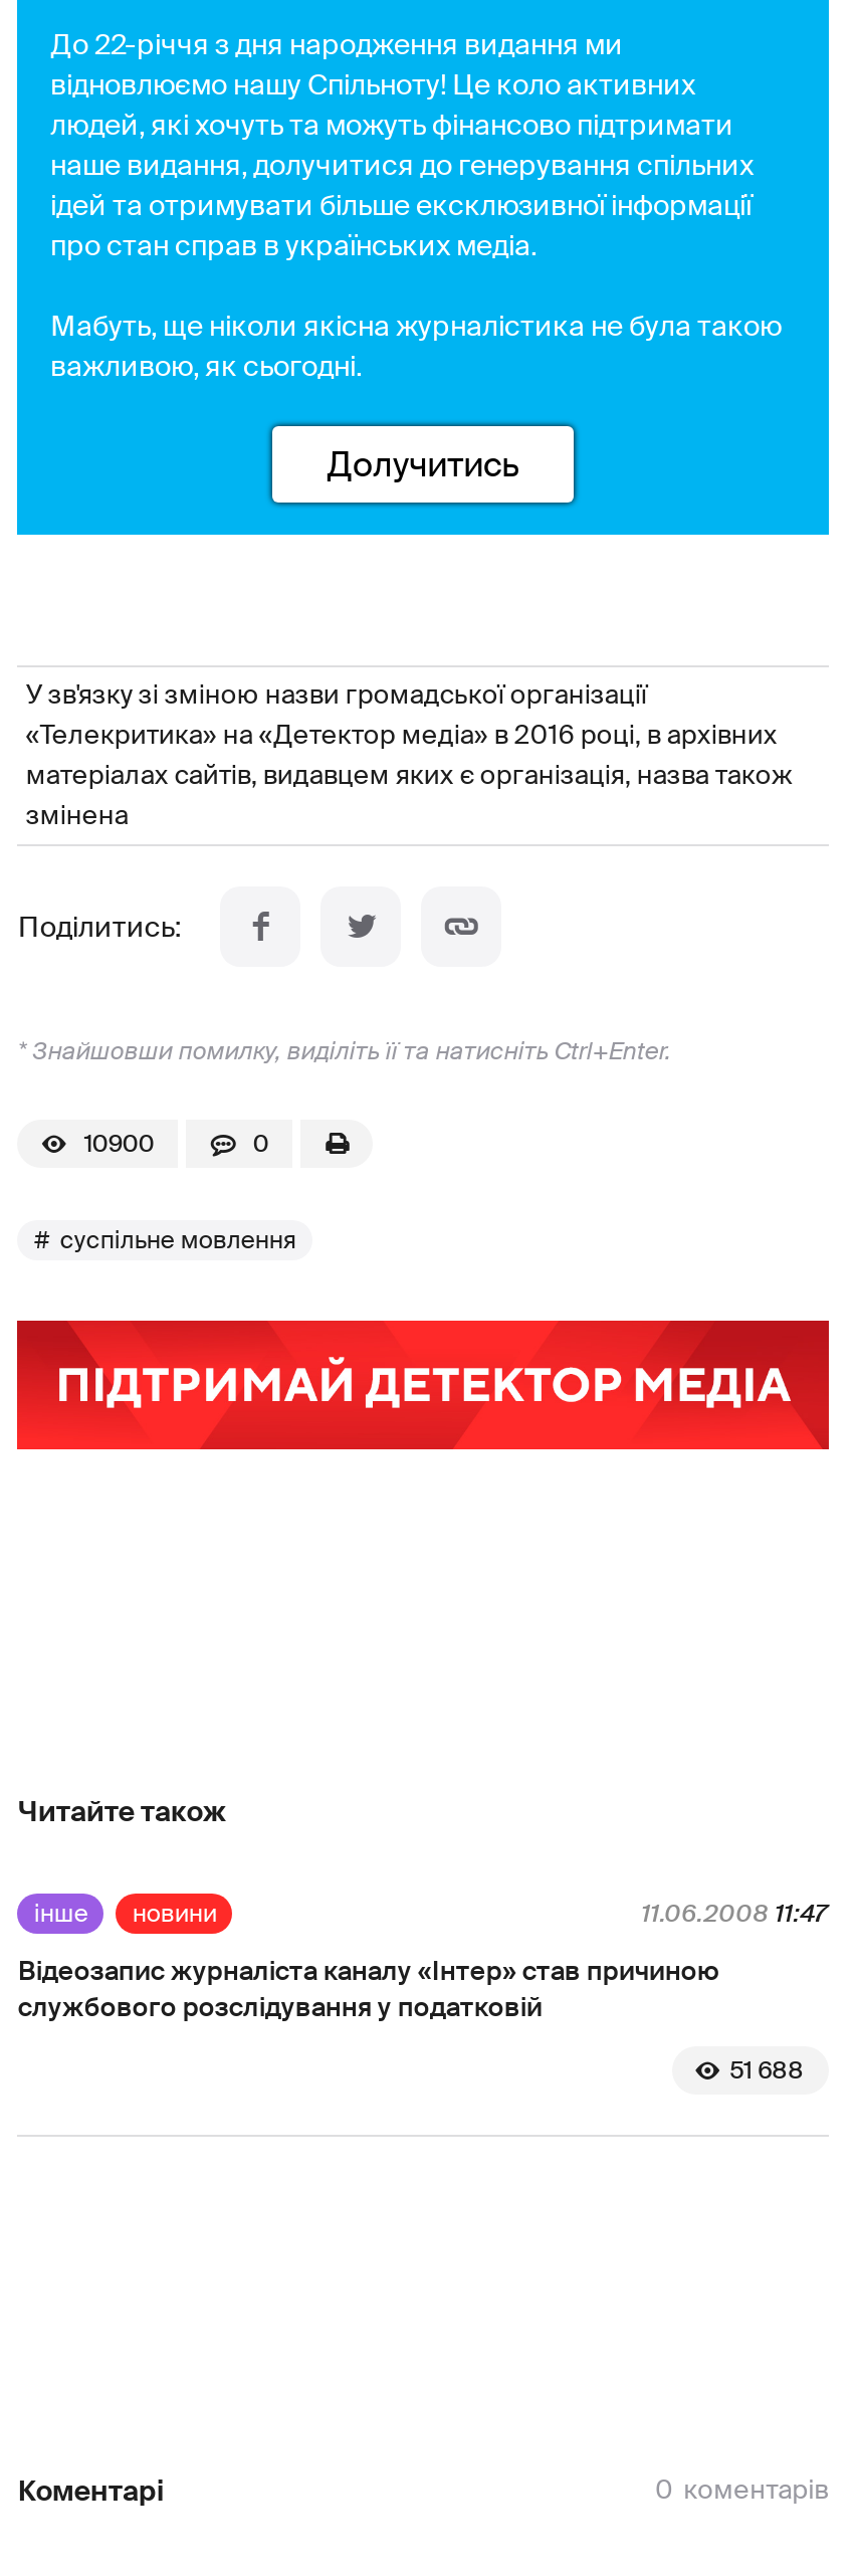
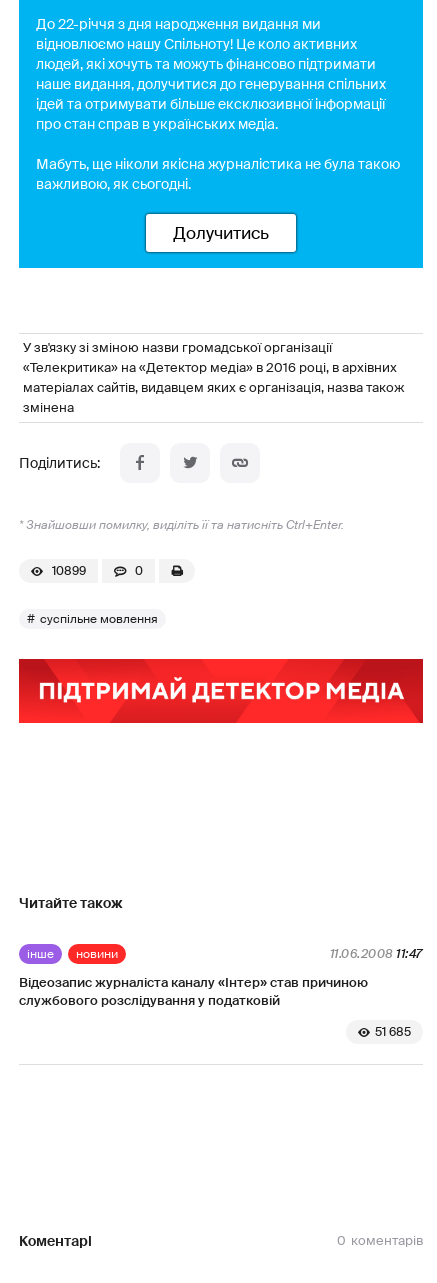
[84,1128,155,1160] 10900 -> [52,563,86,579] 10899
[730,2055,804,2087] 51 688 -> [375,1024,411,1040] 51 685

